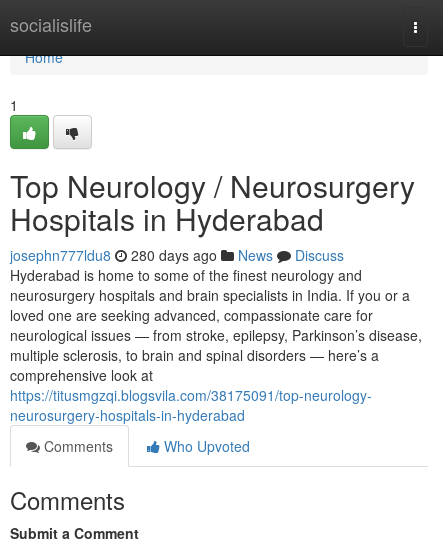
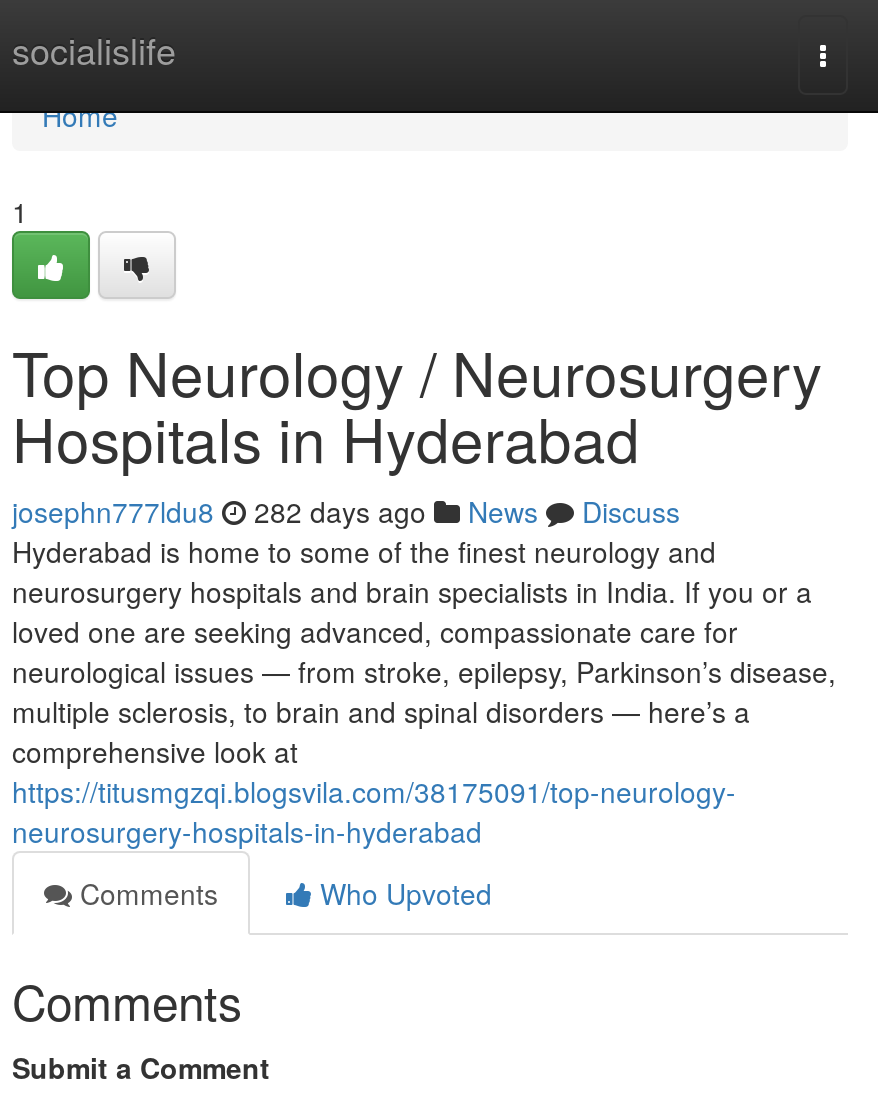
[10,245,344,265] josephn777ldu8 280 days ago News Discuss -> [12,491,680,531] josephn777ldu8 282 days ago News Discuss

